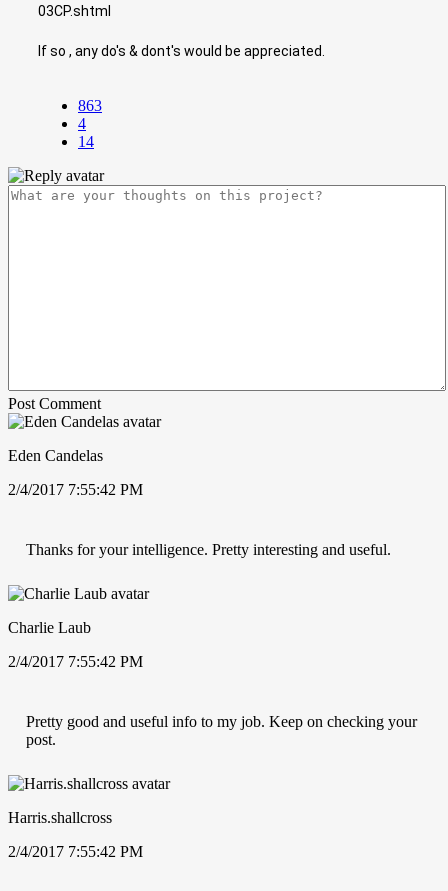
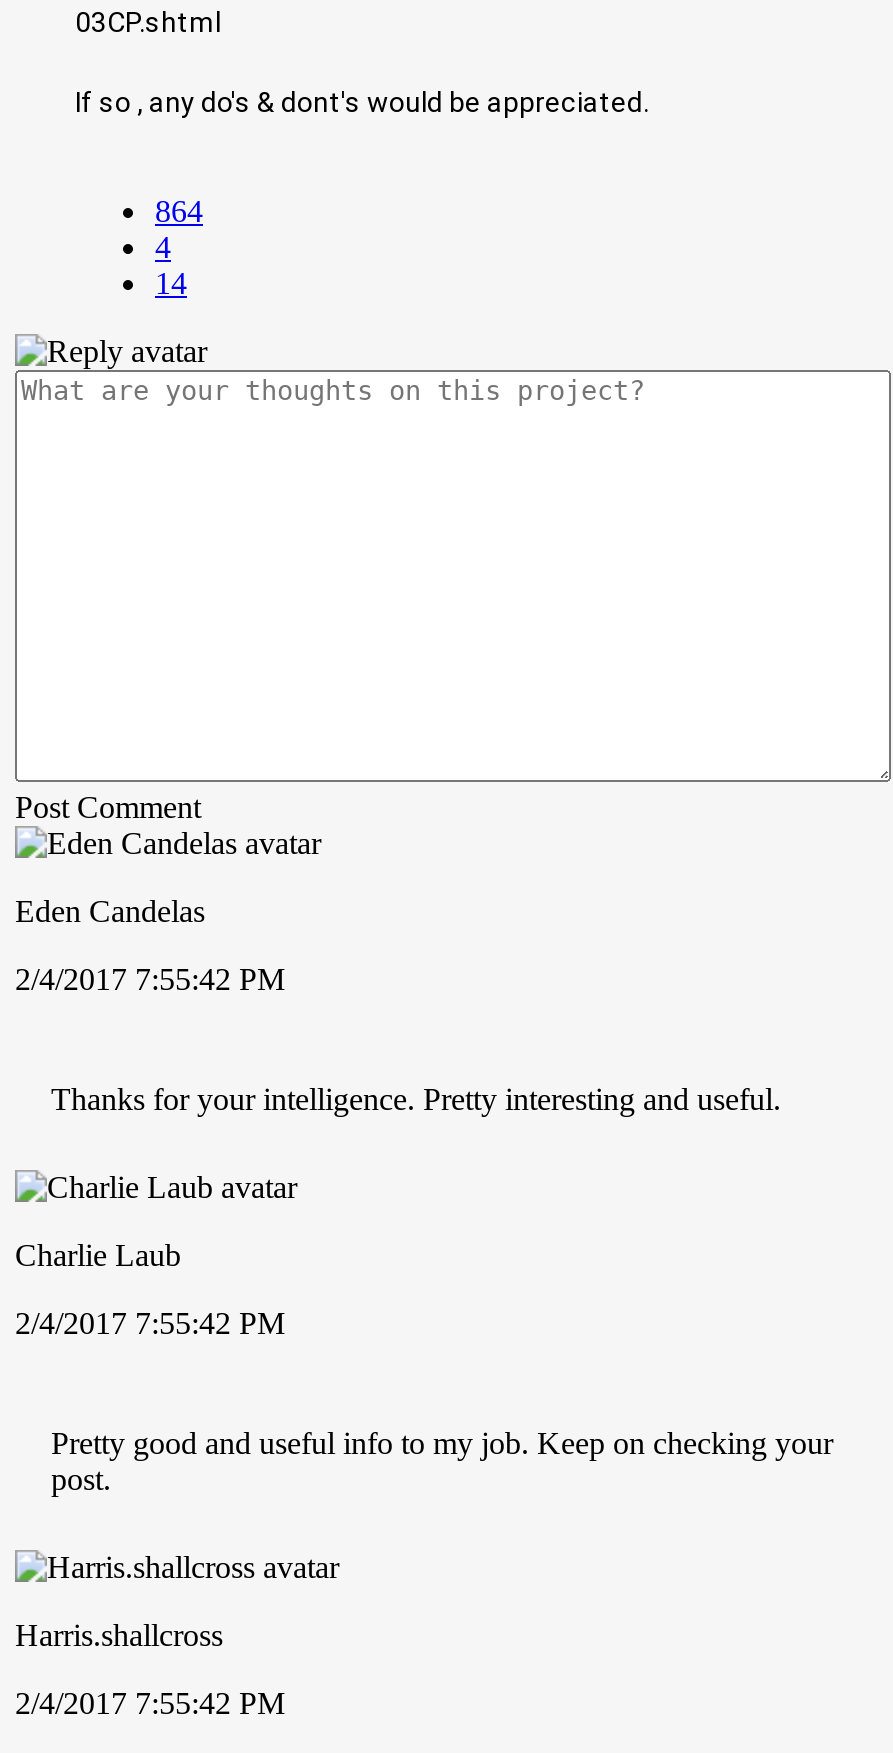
[78,97,102,114] 863 -> [155,194,203,228] 864

